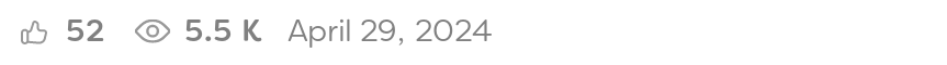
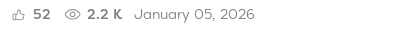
[184,11,492,50] 5.5 K | April 29, 2024 -> [87,5,255,23] 2.2 K | January 05, 2026

